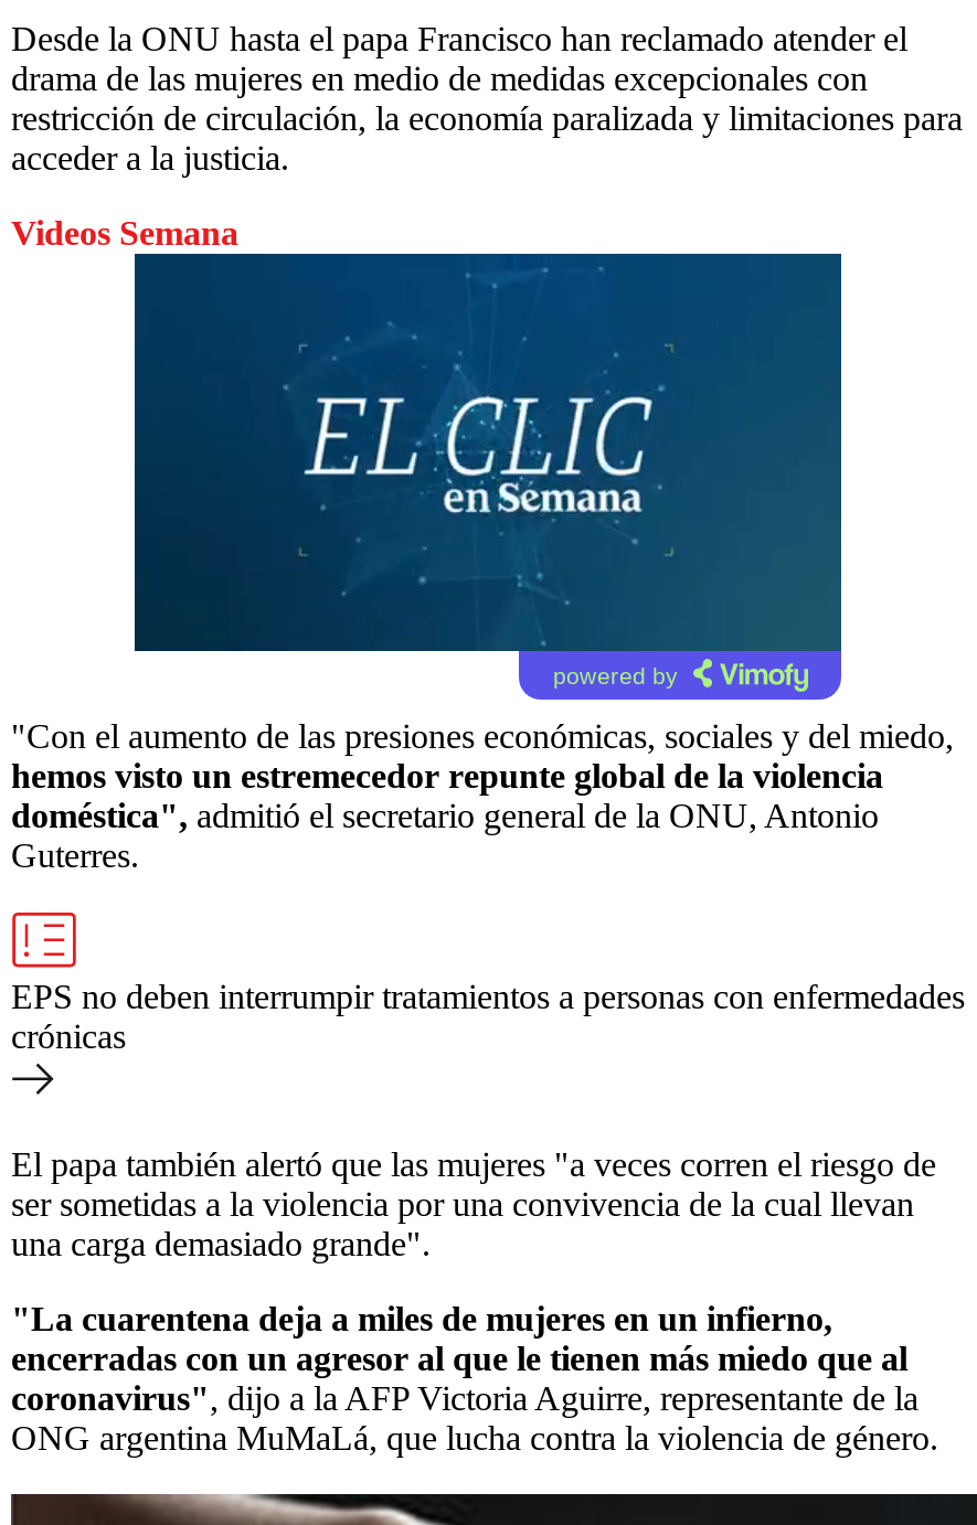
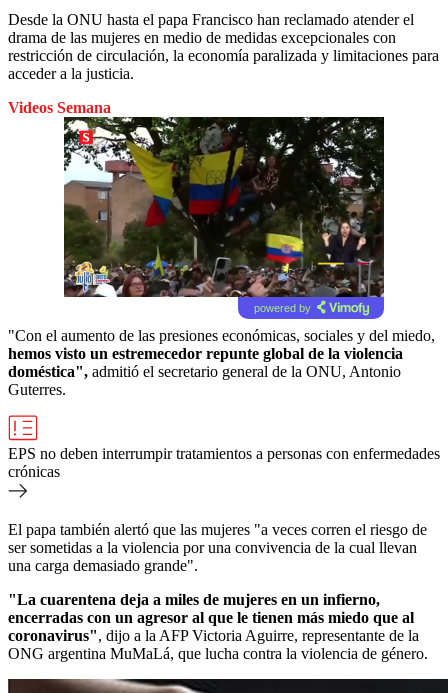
[132,252,843,653] [image] -> [63,116,385,298] [image]

